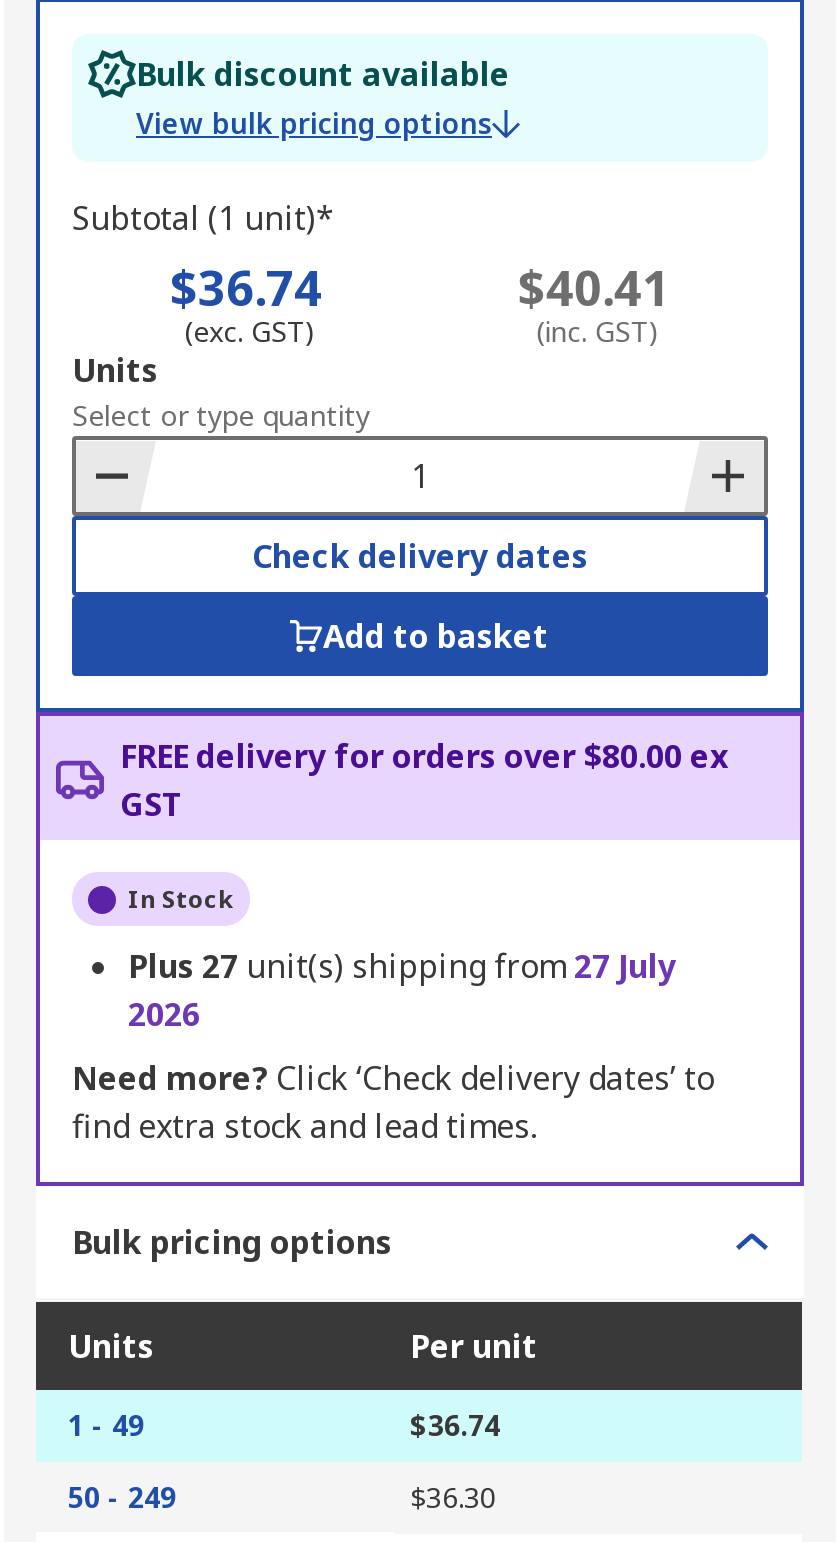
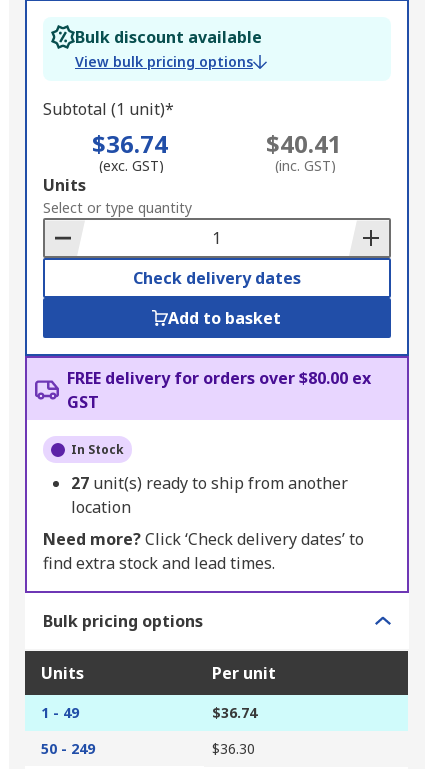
[128,945,676,1037] Plus 27 unit(s) shipping from 27 July | 2026 -> [71,472,348,518] 27 unit(s) ready to ship from another | location

